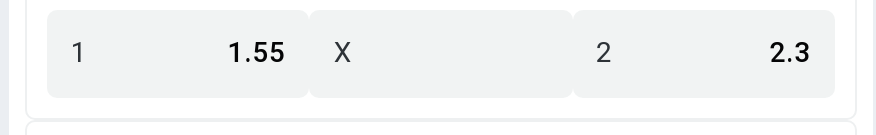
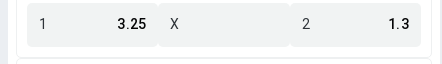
[228,36,352,68] 1.55 X -> [117,16,180,32] 3.25 X
[769,36,811,68] 2.3 -> [388,16,409,32] 1.3

